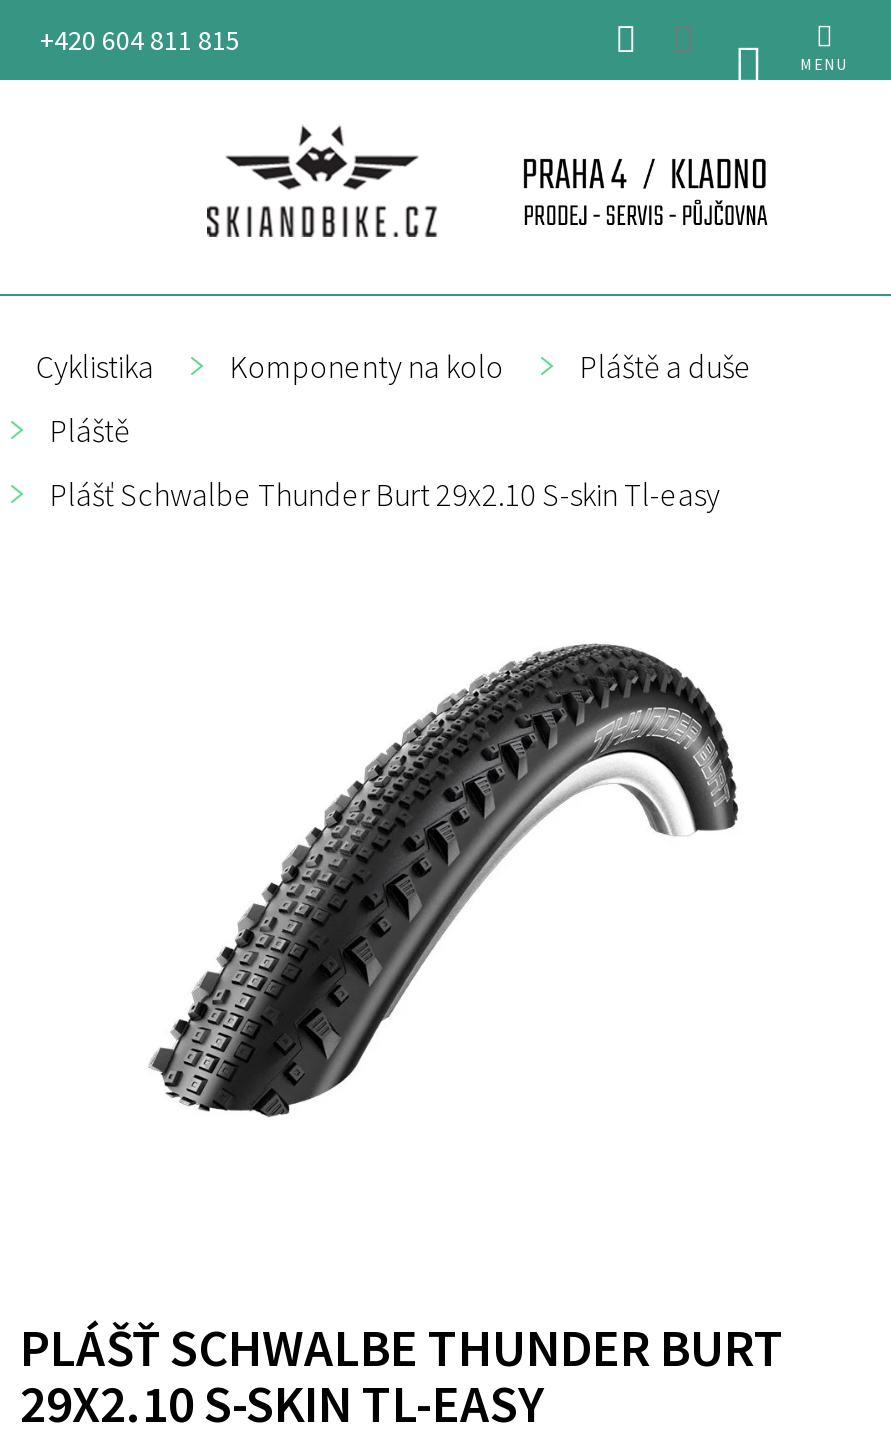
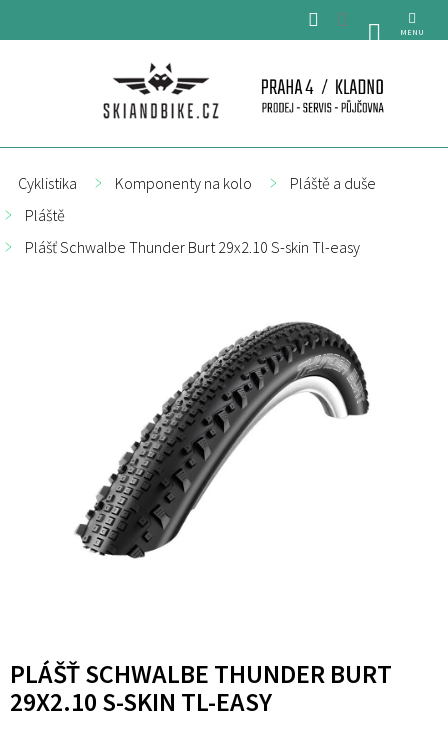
[40,21,240,57] +420 604 811 815 -> none

